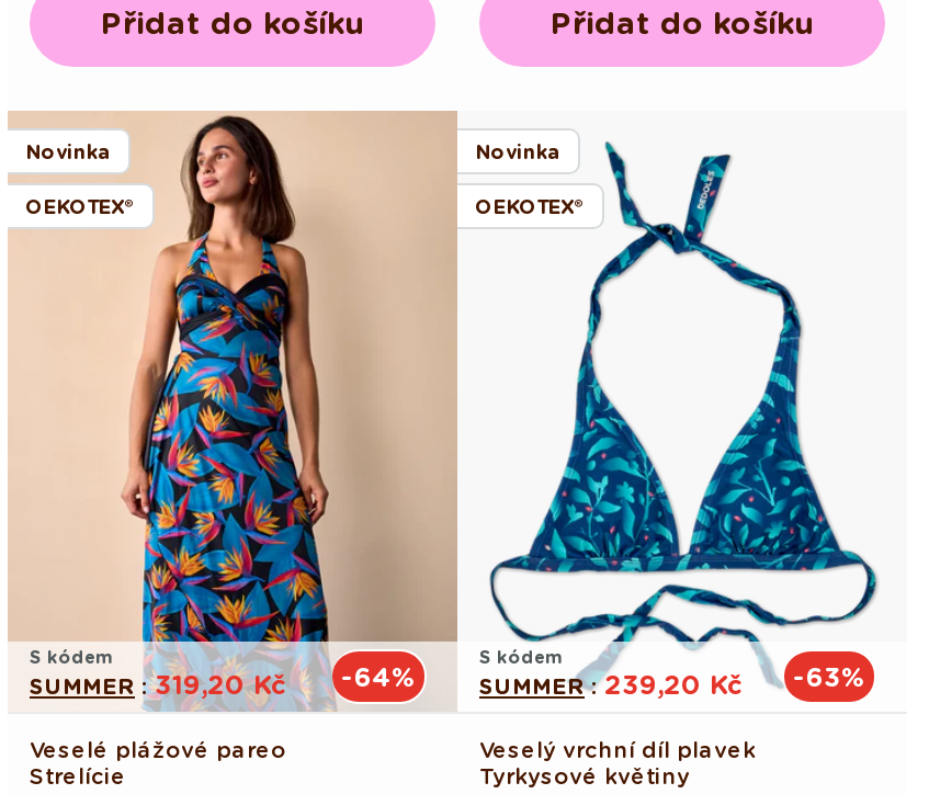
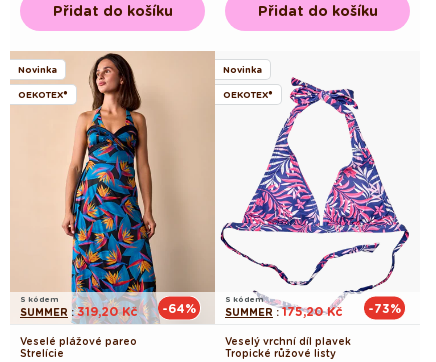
[471,140,883,693] [image] | -63% -> [220,65,410,316] [image] | -73%
[479,667,745,700] SUMMER: 239,20 Kč -> [225,304,343,319] SUMMER: 175,20 Kč
[479,762,690,788] Tyrkysové květiny -> [225,347,336,359] Tropické růžové listy

